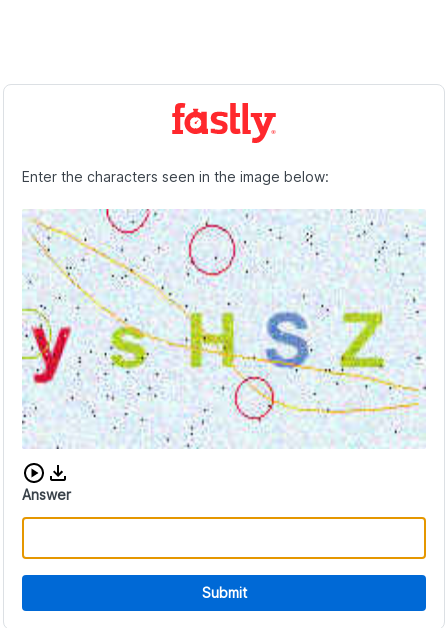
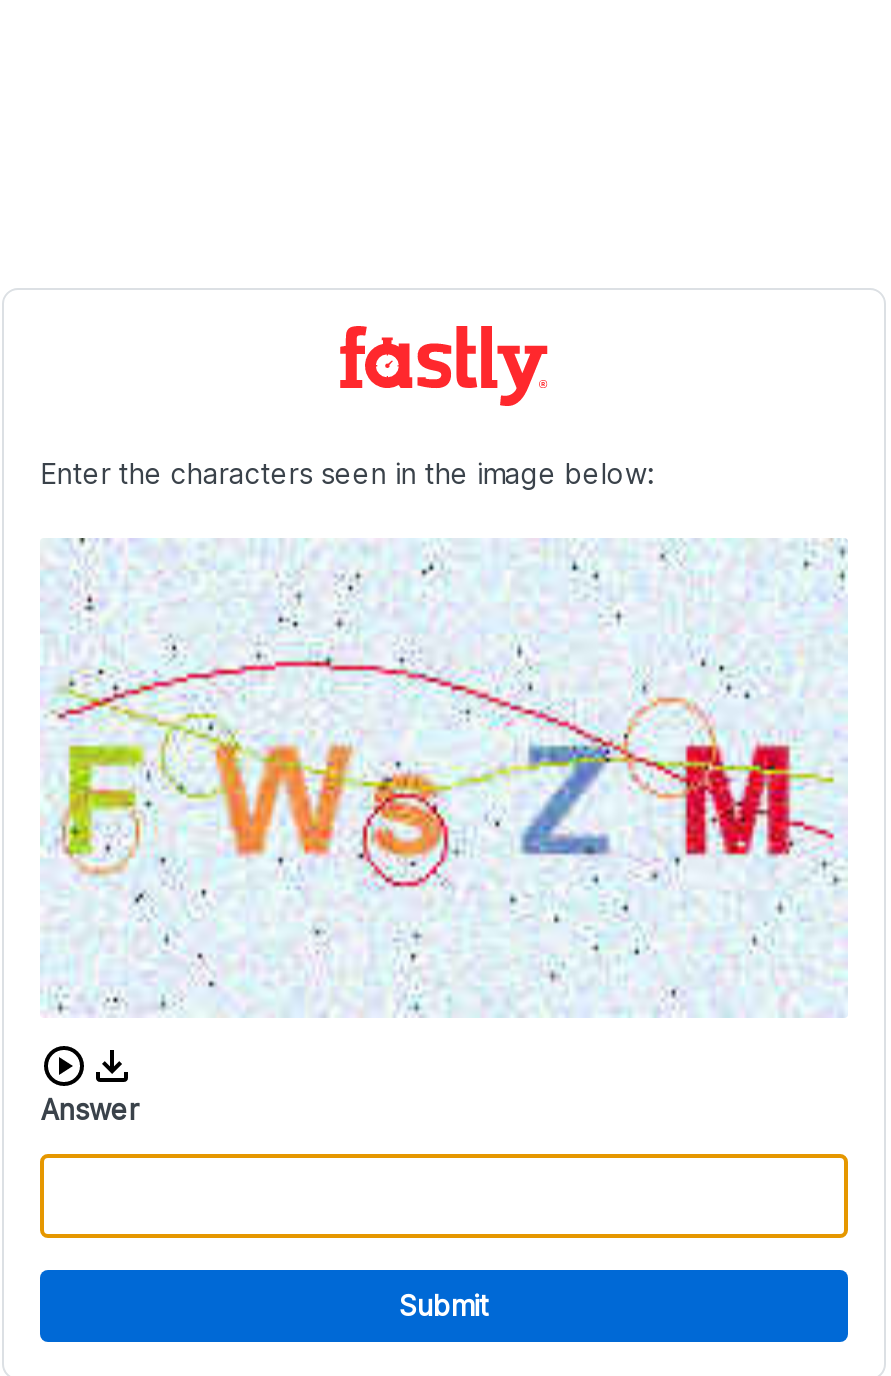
[22,209,426,449] [image] -> [42,538,846,1016] [image]

